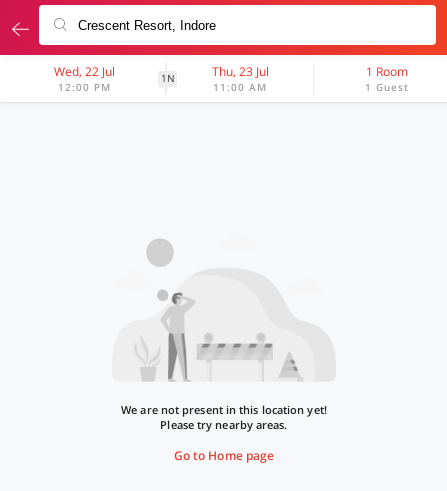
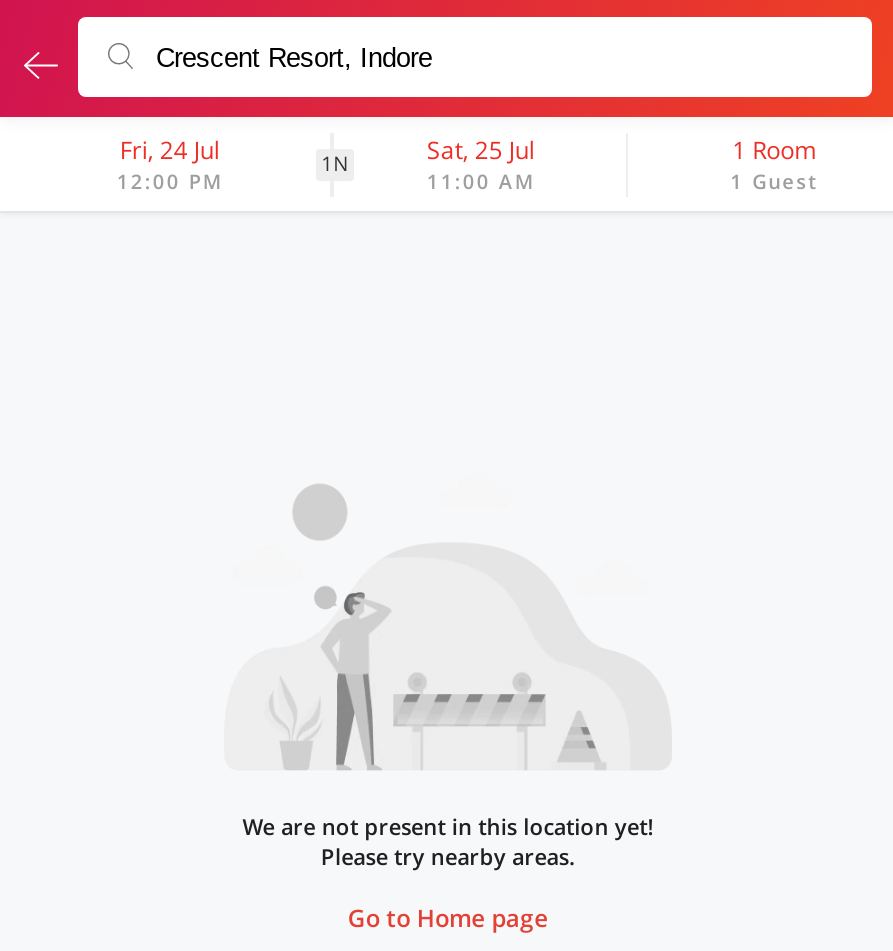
[54,63,115,80] Wed, 22 Jul -> [120,133,220,167] Fri, 24 Jul
[212,63,269,80] Thu, 23 Jul -> [427,133,535,167] Sat, 25 Jul

